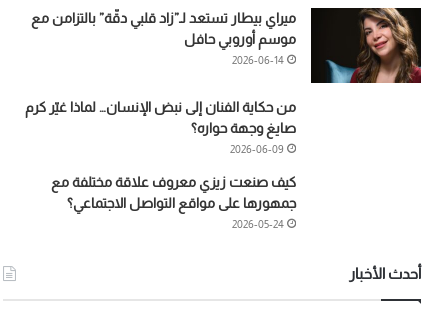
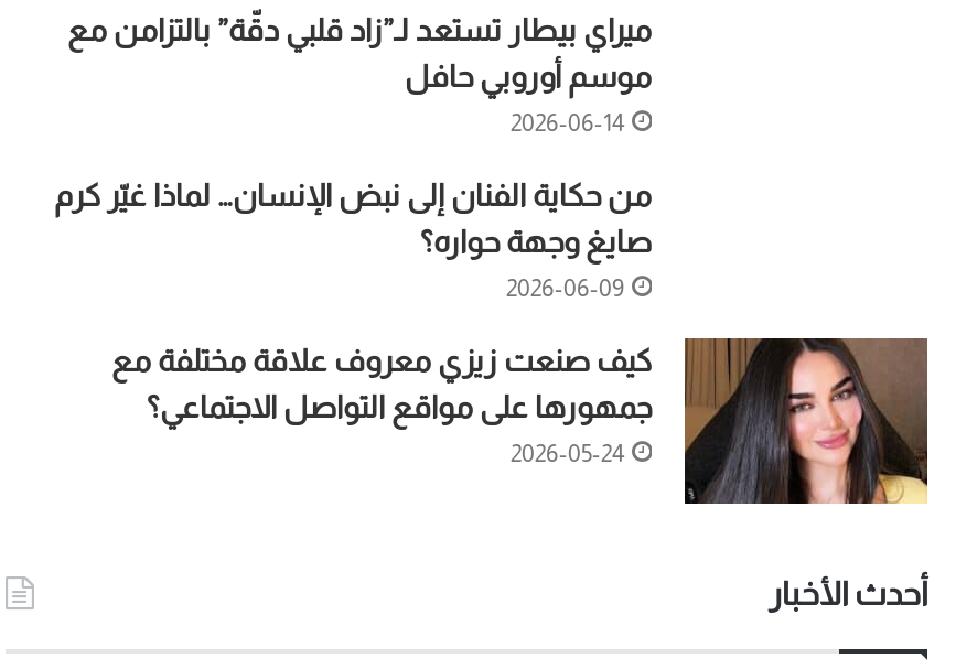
[310,7,422,84] [image] -> none
none -> [683,336,930,506] [image]

